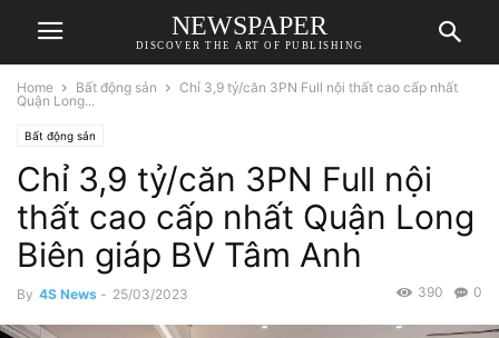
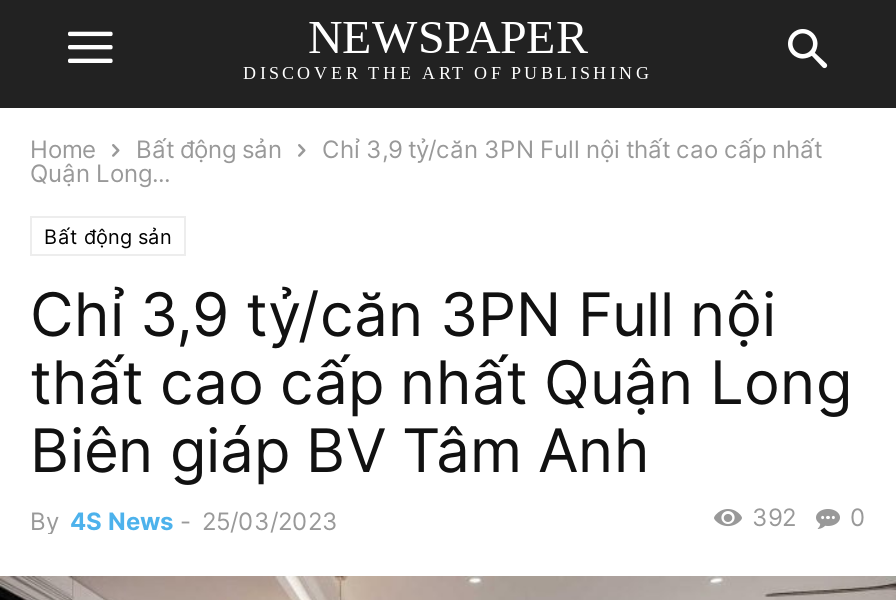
[418,284,482,300] 390 0 -> [752,502,866,532] 392 0

